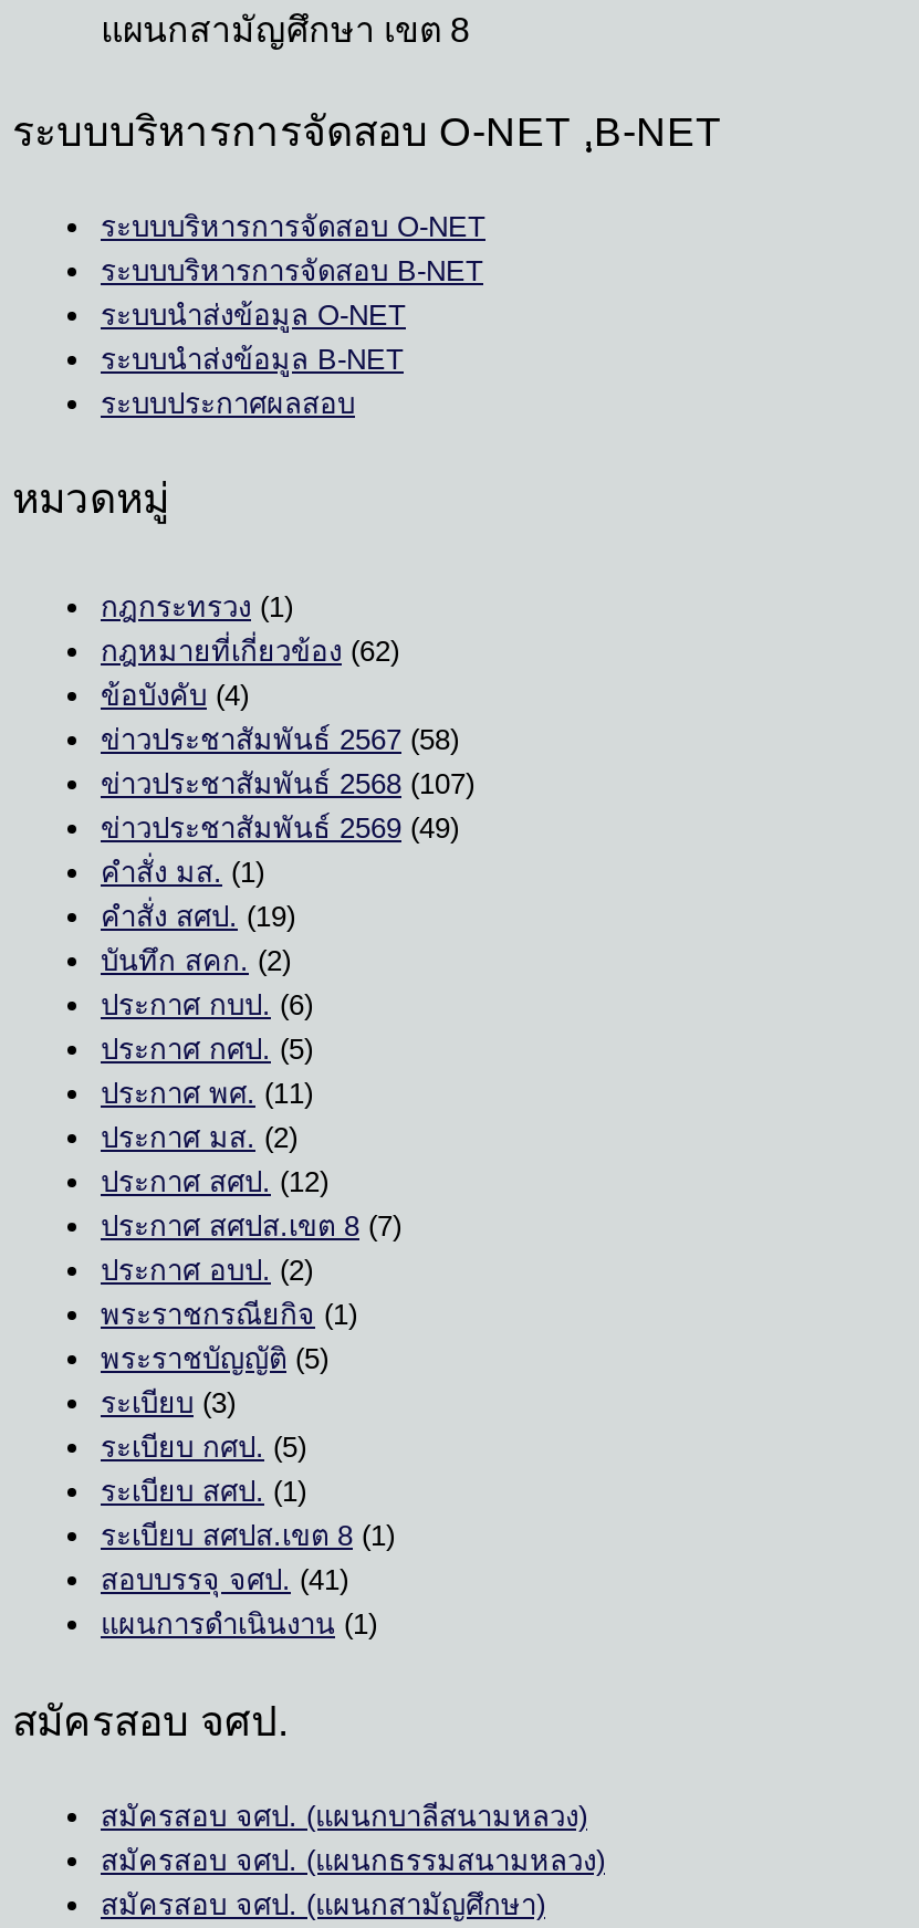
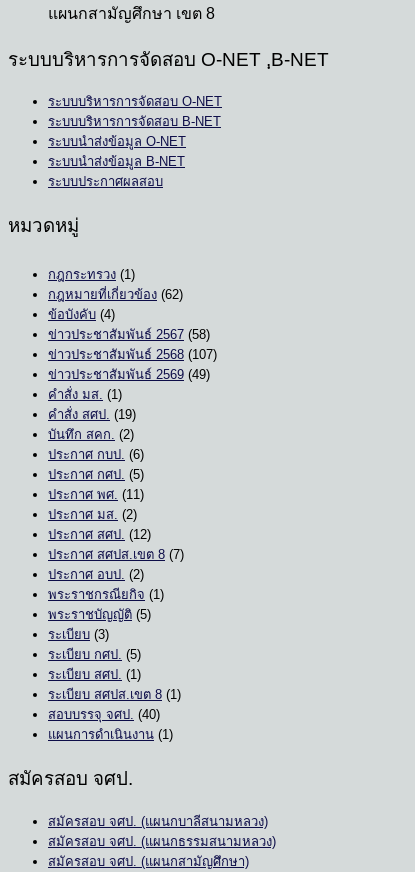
[101,1563,348,1597] สอบบรรจุ จศป. (41) -> [48,707,160,722] สอบบรรจุ จศป. (40)

